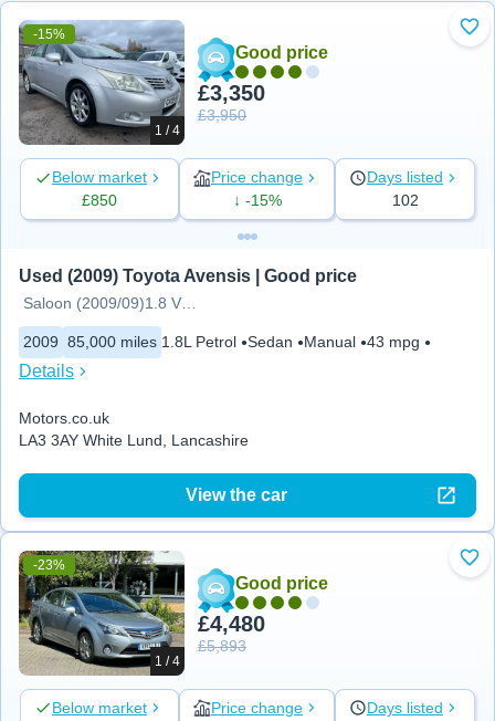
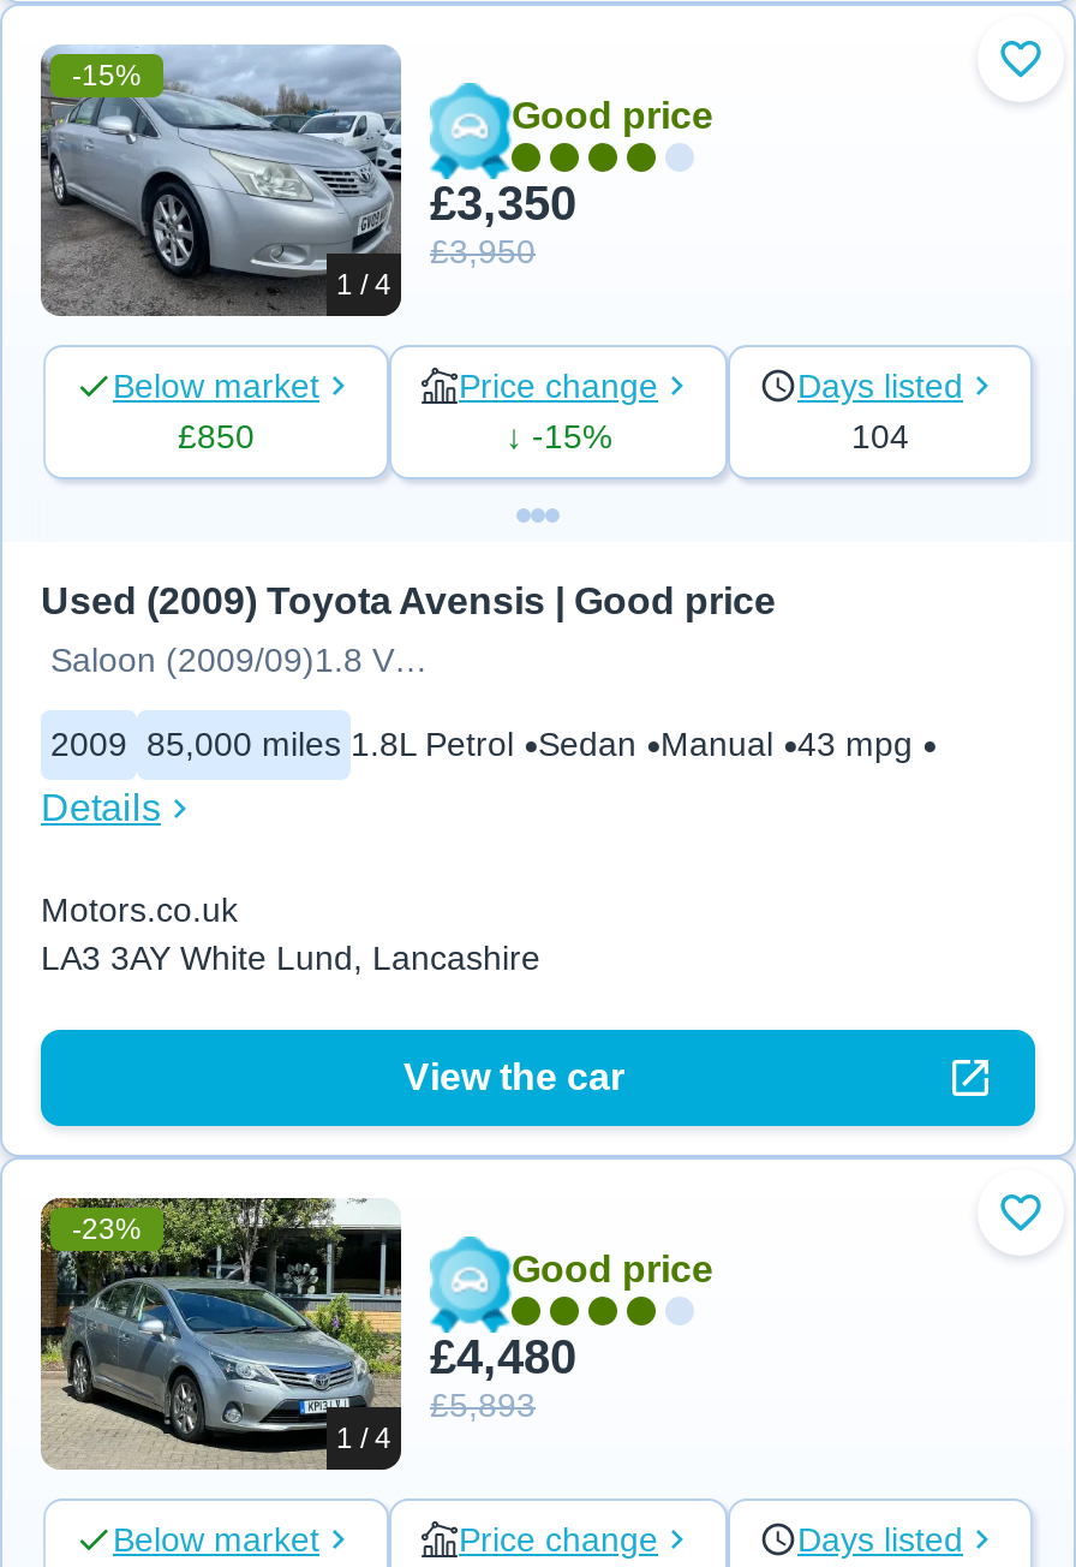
[392,192,418,209] 102 -> [851,417,909,455] 104

